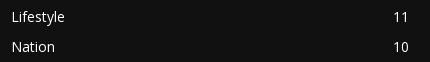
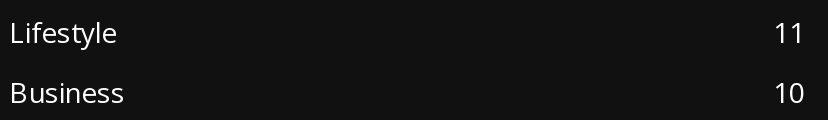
[11,37,55,56] Nation -> [9,72,125,110] Business

